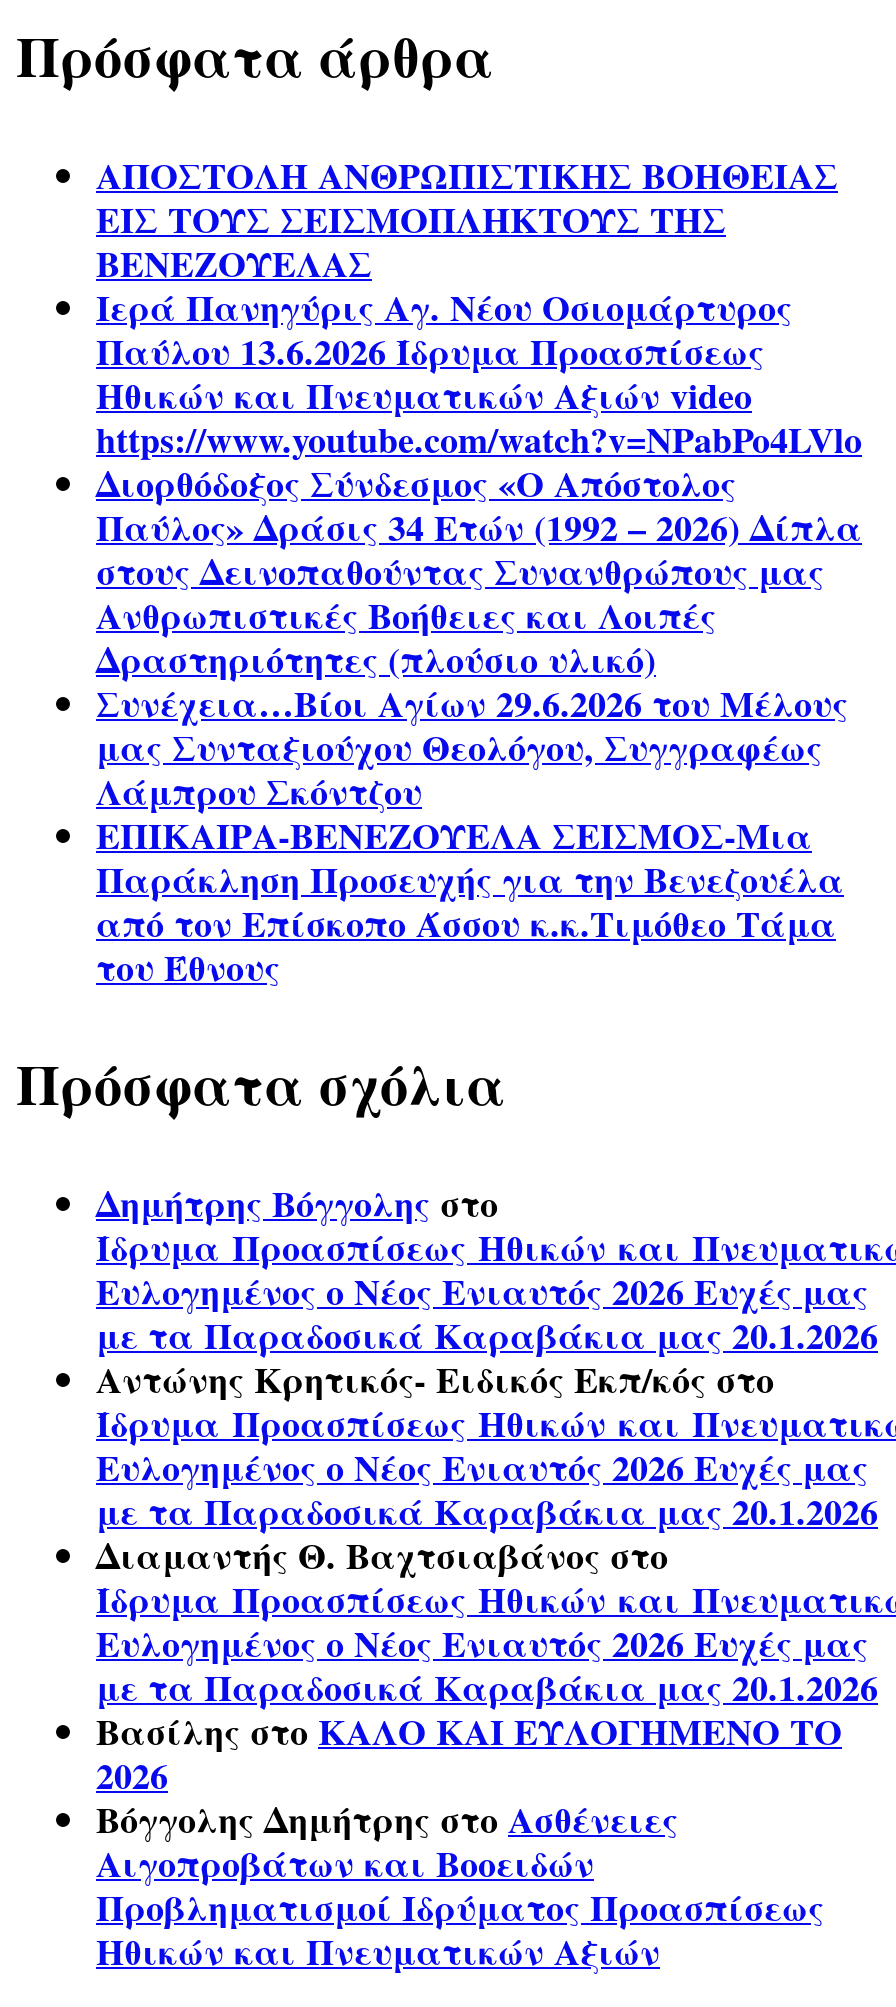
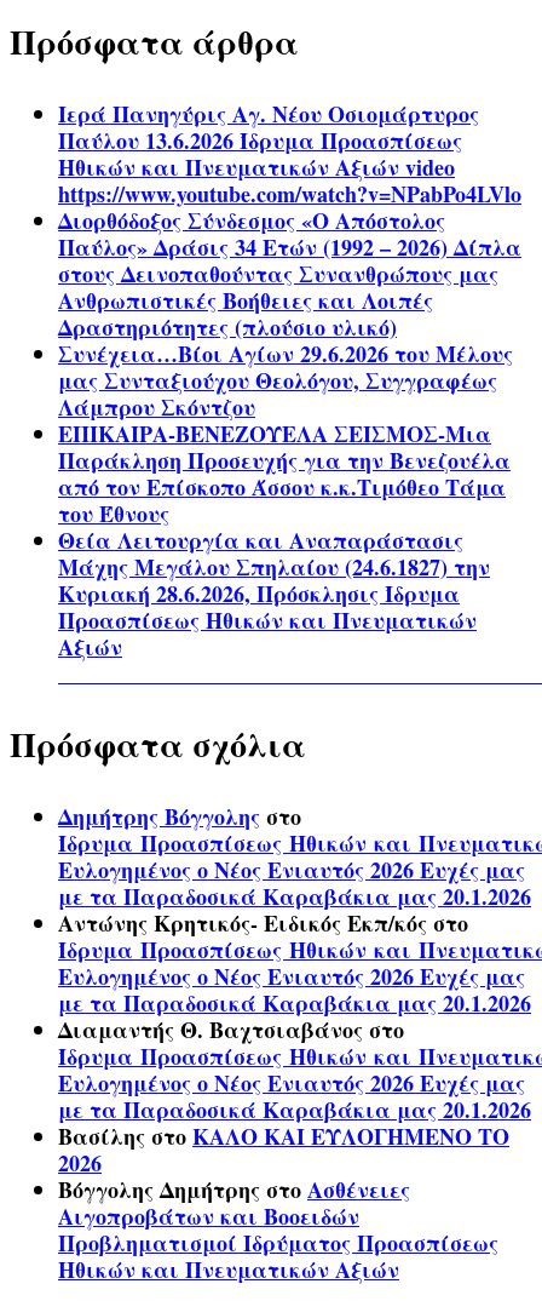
[96,149,838,289] ΑΠΟΣΤΟΛΗ ΑΝΘΡΩΠΙΣΤΙΚΗΣ ΒΟΗΘΕΙΑΣ | ΕΙΣ ΤΟΥΣ ΣΕΙΣΜΟΠΛΗΚΤΟΥΣ ΤΗΣ | ΒΕΝΕΖΟΥΕΛΑΣ -> none
moved [96,281,862,993] -> [58,98,521,529]: Ιερά Πανηγύρις Αγ. Νέου Οσιομάρτυρος | Παύλου 13.6.2026 Ίδρυμα Προασπίσεως | Ηθικών και Πνευματικών Αξιών video | ... | από τον Επίσκοπο Άσσου κ.κ.Τιμόθεο Τάμα | του Έθνους
none -> [58,525,490,663] Θεία Λειτουργία και Αναπαράστασις | Μάχης Μεγάλου Σπηλαίου (24.6.1827) την | Κυριακή 28.6.2026, Πρόσκλησις Ίδρυμα | Προασπίσεως Ηθικών και Πνευματικών | Αξιών

